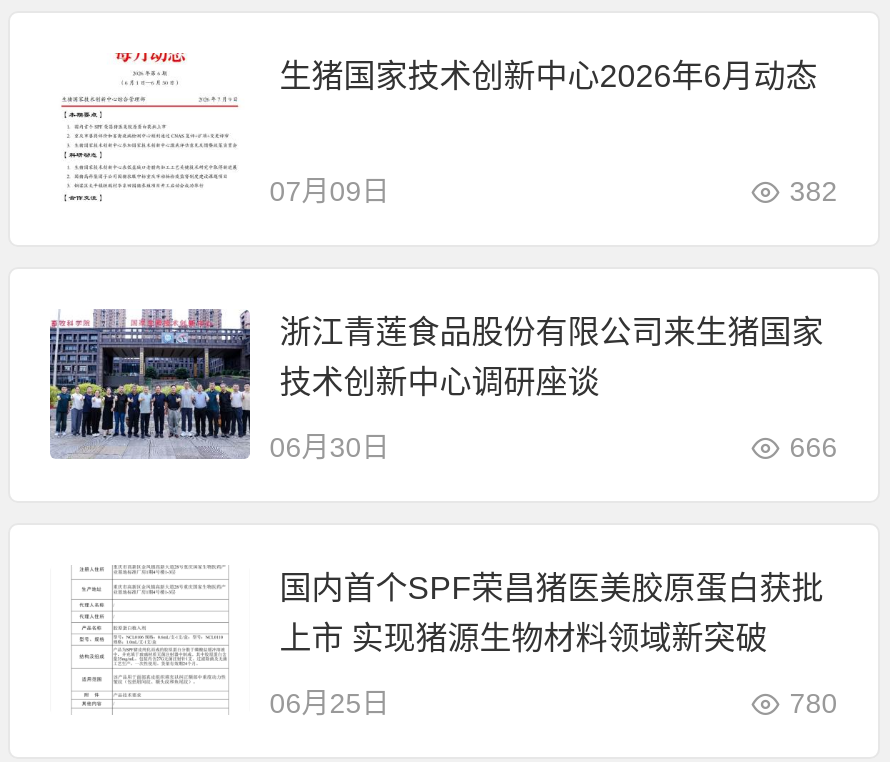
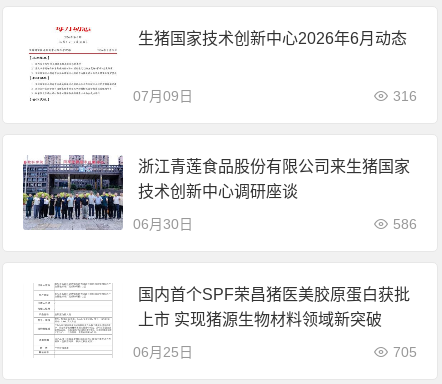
[789,175,837,207] 382 -> [393,88,417,104] 316
[789,431,837,463] 666 -> [393,216,417,232] 586
[789,687,837,719] 780 -> [393,344,417,360] 705

